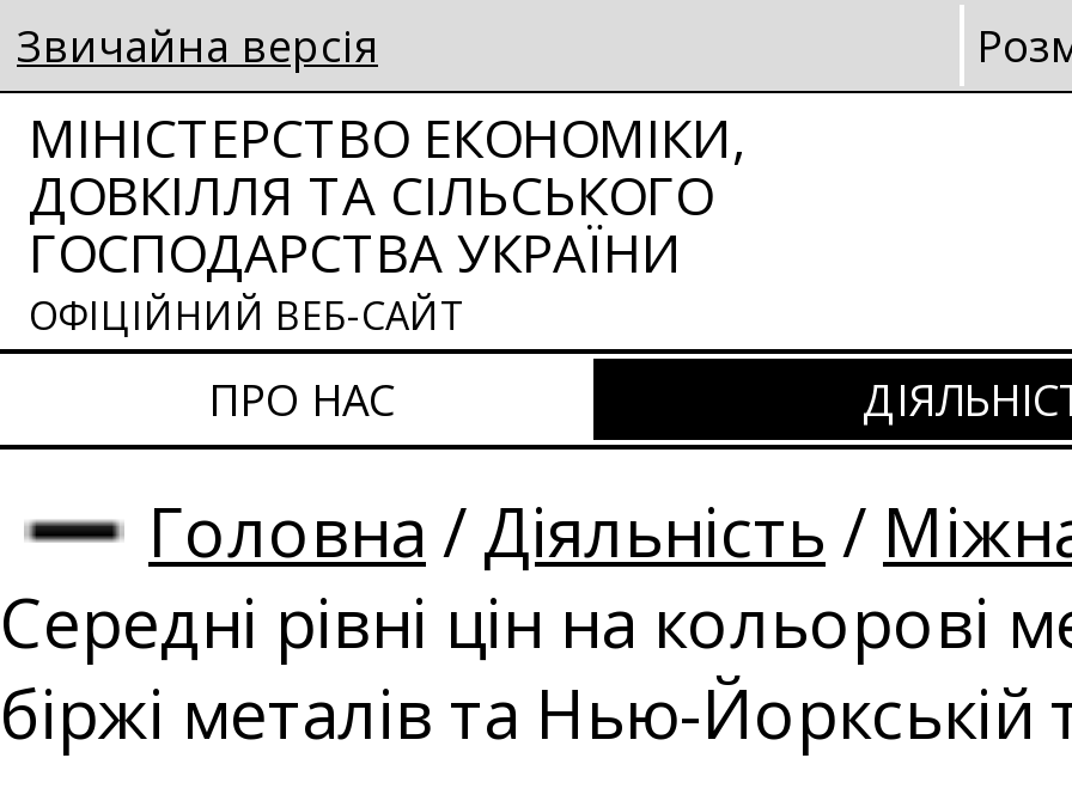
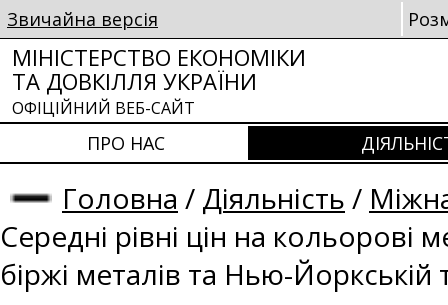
[29,100,747,287] МІНІСТЕРСТВО ЕКОНОМІКИ, | ДОВКІЛЛЯ ТА СІЛЬСЬКОГО | ГОСПОДАРСТВА УКРАЇНИ -> [12,42,306,96] МІНІСТЕРСТВО ЕКОНОМІКИ | ТА ДОВКІЛЛЯ УКРАЇНИ

